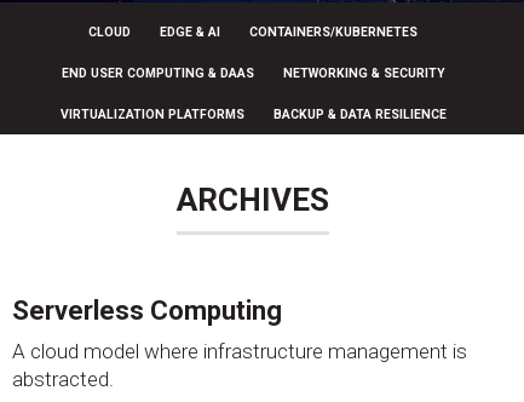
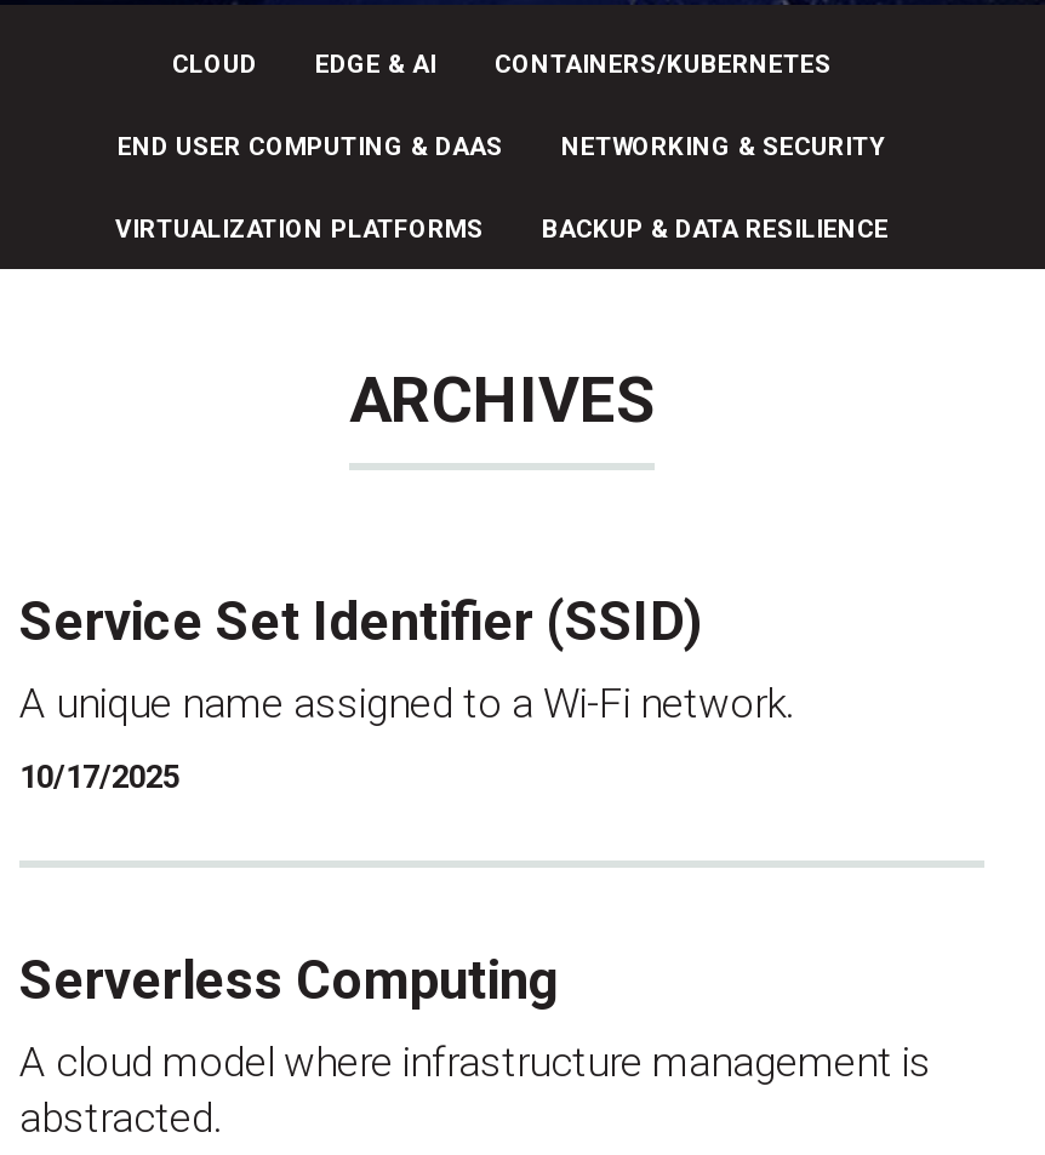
none -> [19,591,795,795] Service Set Identifier (SSID) | A unique name assigned to a Wi-Fi network. | 10/17/2025

